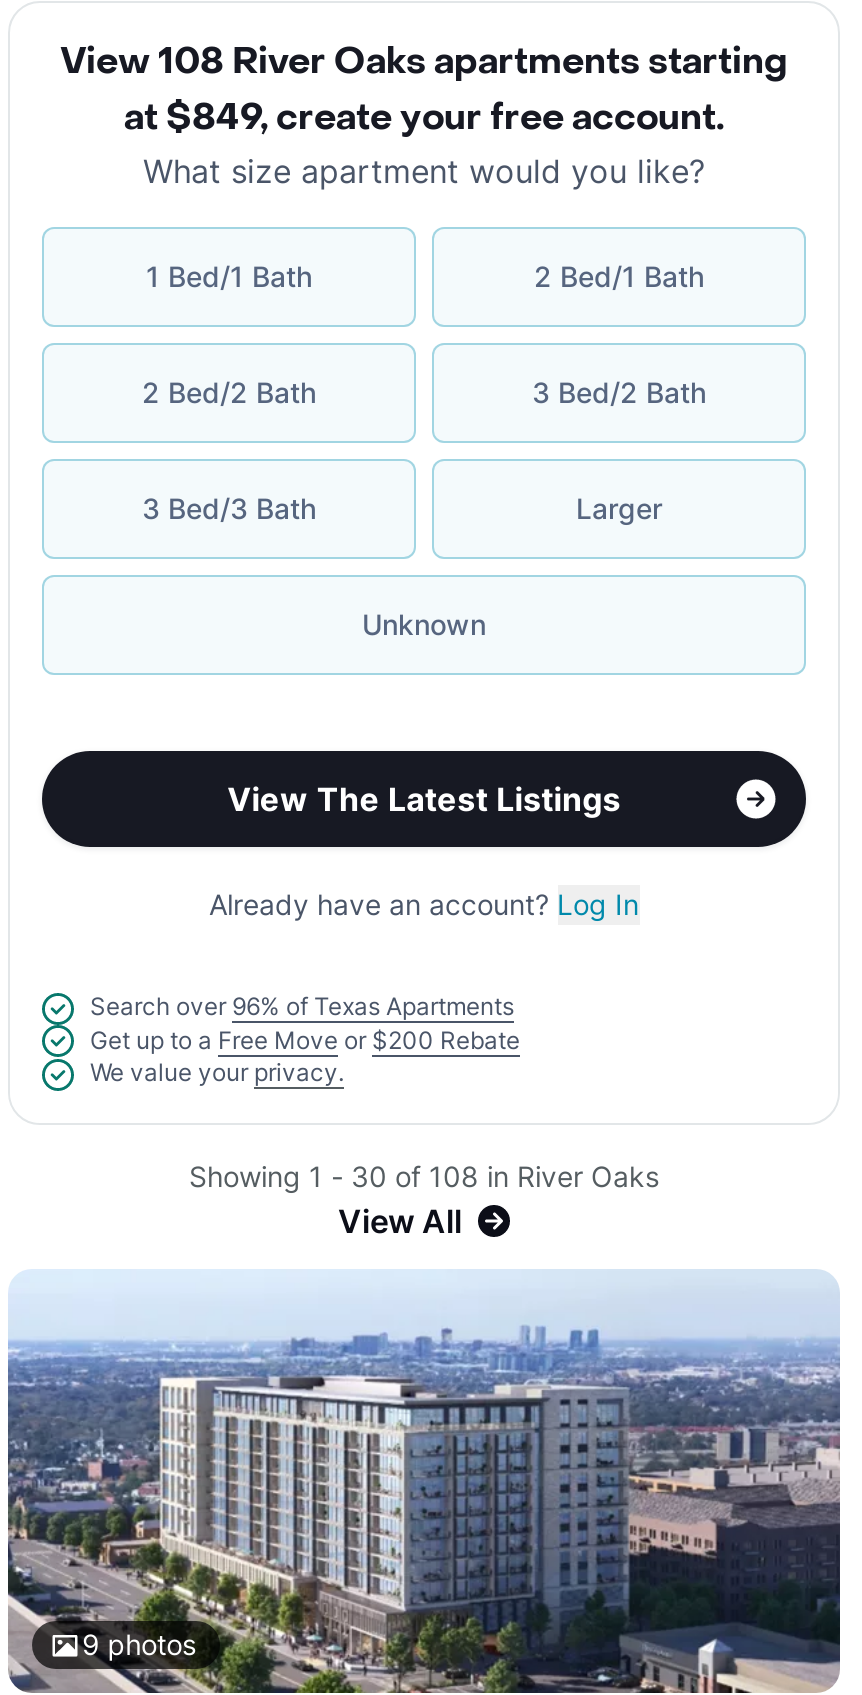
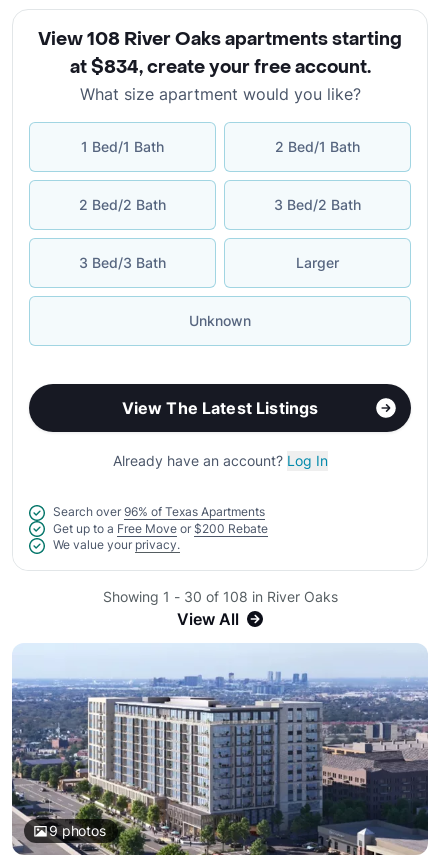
[124,95,724,141] at $849, create your free account. -> [69,56,370,79] at $834, create your free account.

